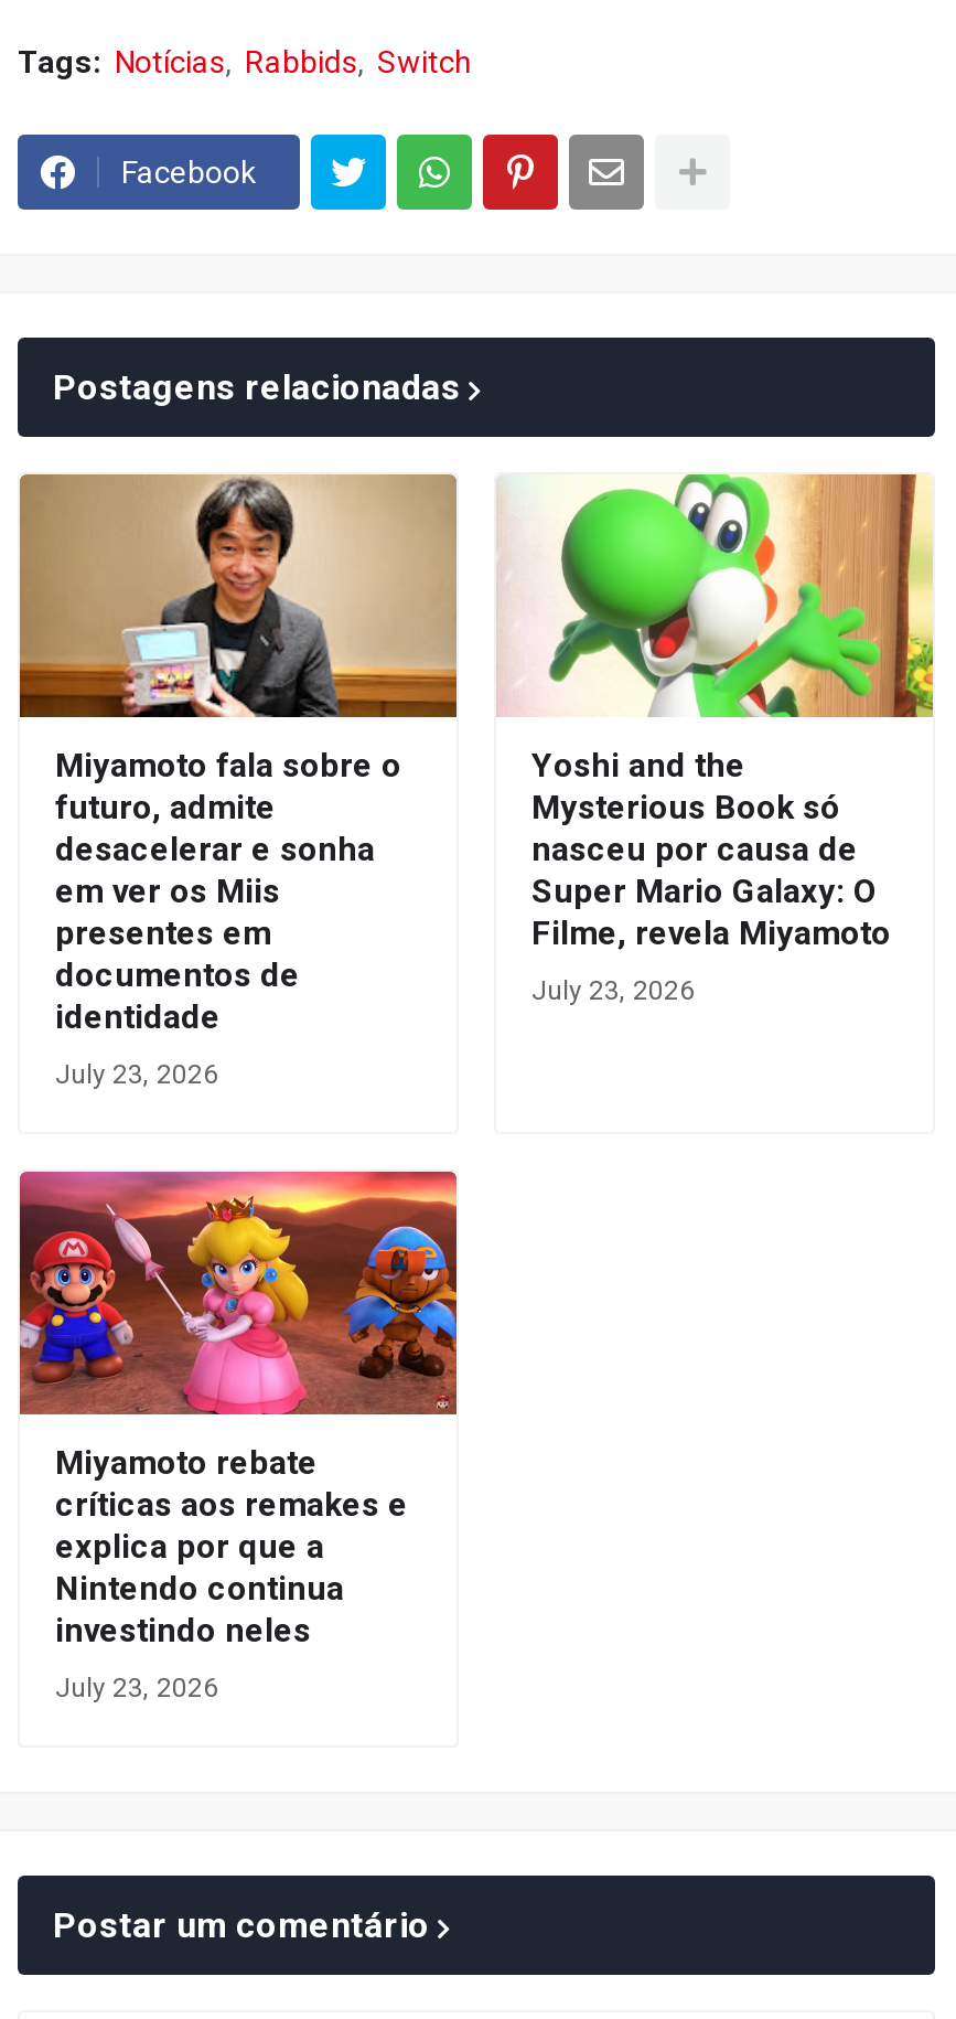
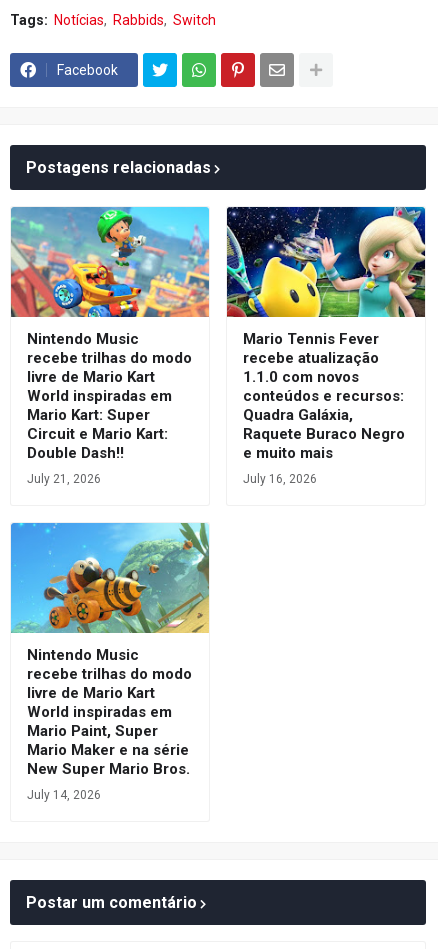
[18,472,459,1037] [image] | Miyamoto fala sobre o | futuro, admite | desacelerar e sonha | em ver os Miis | presentes em | documentos de | identidade -> [10,206,210,462] [image] | Nintendo Music | recebe trilhas do modo | livre de Mario Kart | World inspiradas em | Mario Kart: Super | Circuit e Mario Kart: | Double Dash!!
[496,472,935,953] [image] | Yoshi and the | Mysterious Book só | nasceu por causa de | Super Mario Galaxy: O | Filme, revela Miyamoto -> [226,206,426,462] [image] | Mario Tennis Fever | recebe atualização | 1.1.0 com novos | conteúdos e recursos: | Quadra Galáxia, | Raquete Buraco Negro | e muito mais
[531,976,695,1006] July 23, 2026 -> [243,472,317,486] July 16, 2026
[55,1059,218,1090] July 23, 2026 -> [27,472,101,486] July 21, 2026
[18,1169,459,1651] [image] | Miyamoto rebate | críticas aos remakes e | explica por que a | Nintendo continua | investindo neles -> [10,522,210,778] [image] | Nintendo Music | recebe trilhas do modo | livre de Mario Kart | World inspiradas em | Mario Paint, Super | Mario Maker e na série | New Super Mario Bros.
[55,1673,218,1704] July 23, 2026 -> [27,788,101,802] July 14, 2026

